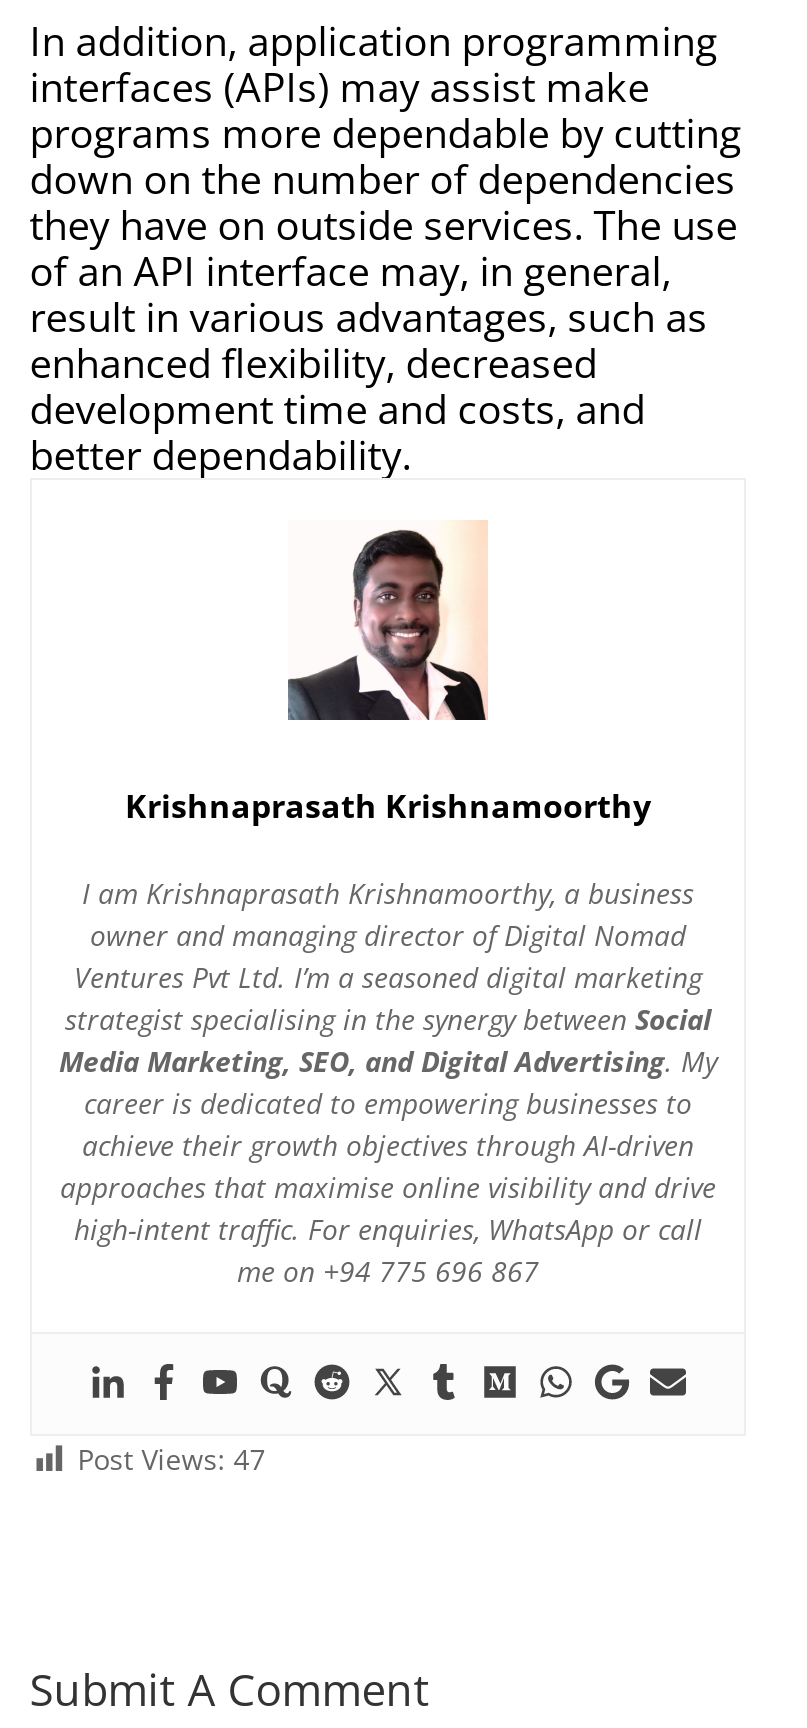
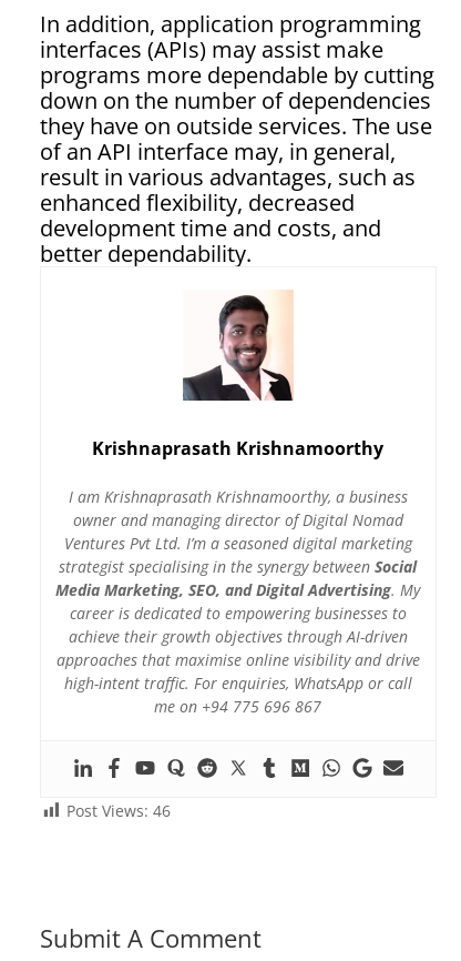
[78,1440,266,1478] Post Views: 47 -> [66,800,170,821] Post Views: 46

